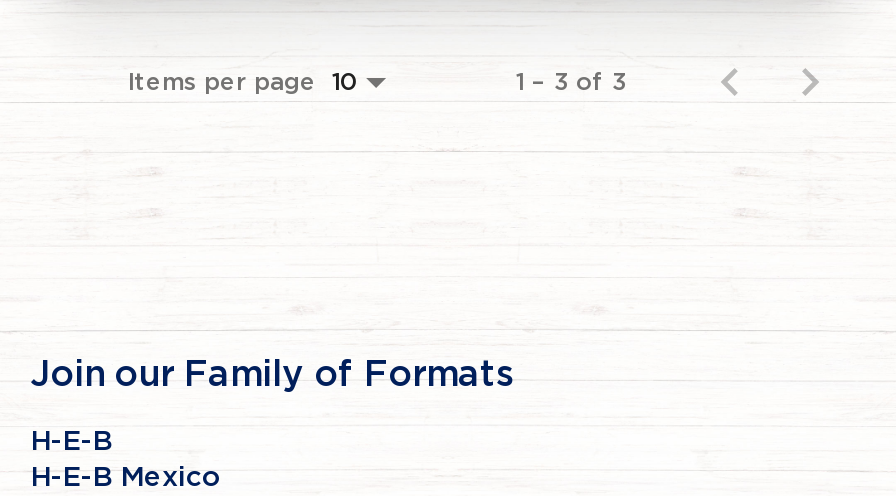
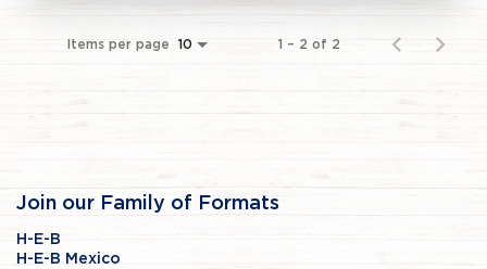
[516,69,626,93] 1 – 3 of 3 -> [278,38,340,51] 1 – 2 of 2

